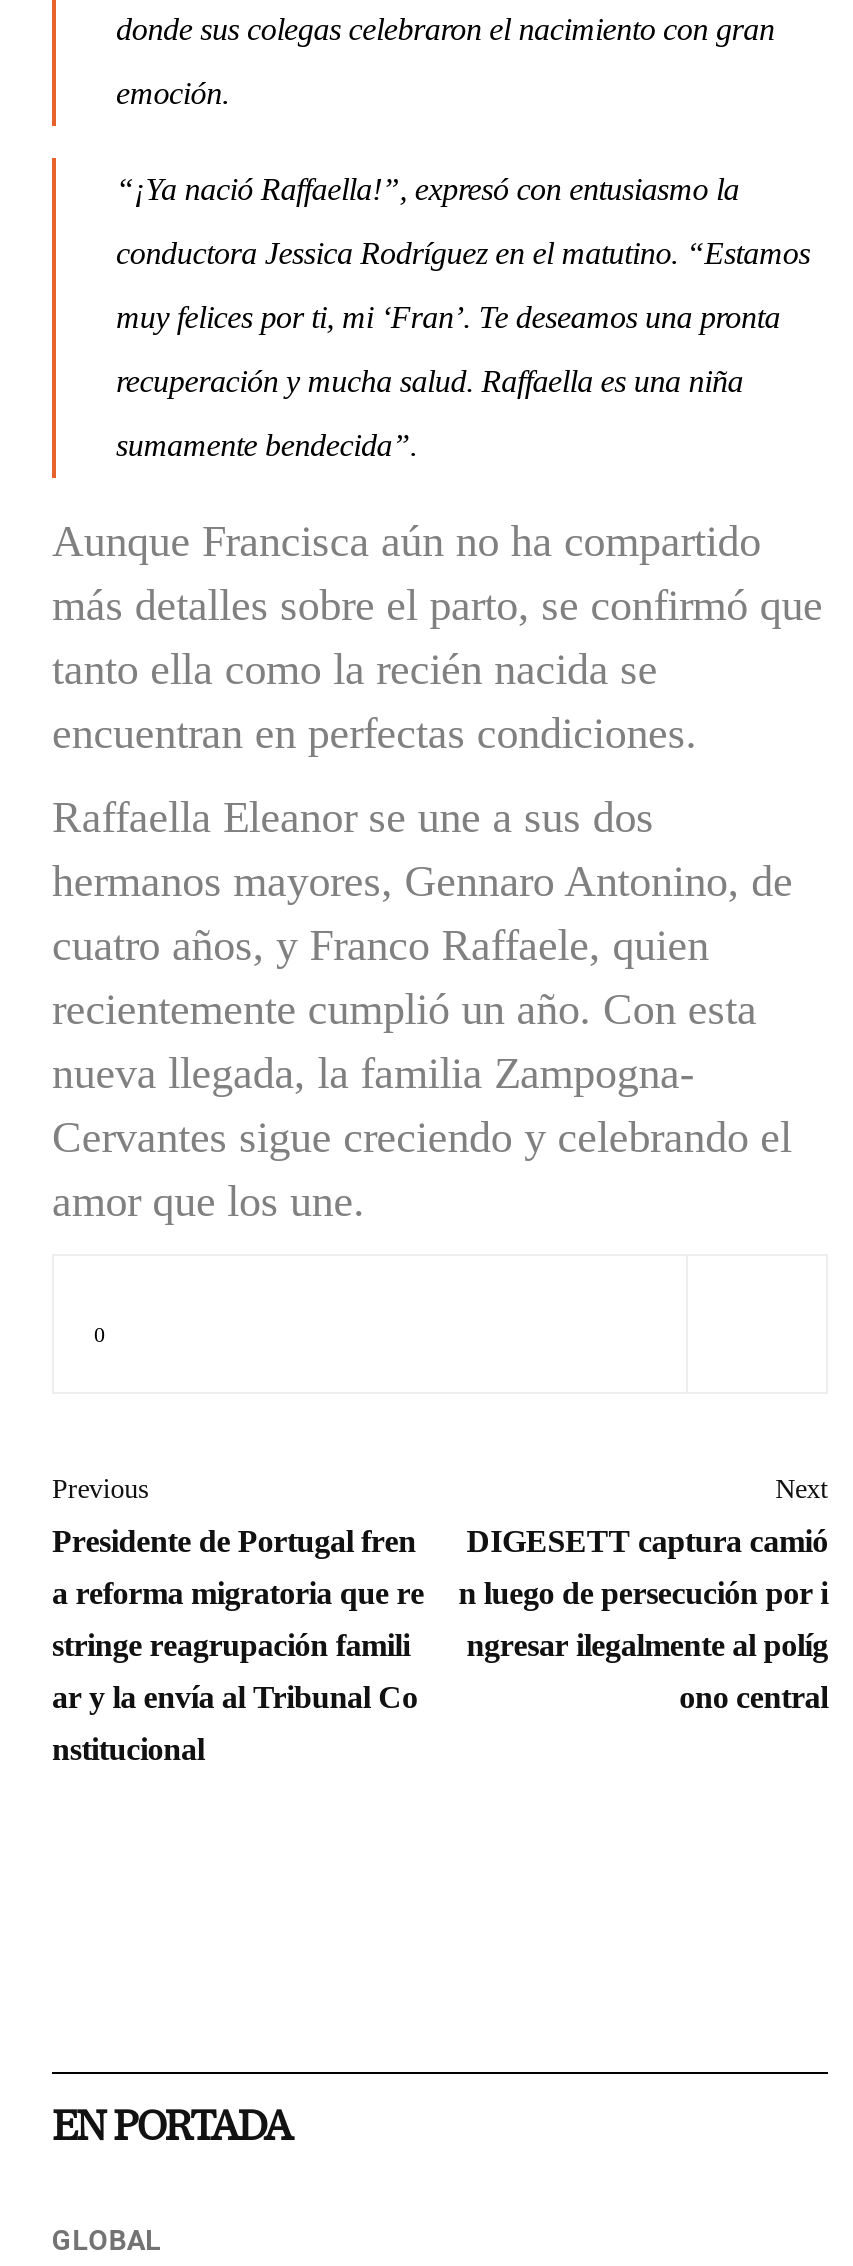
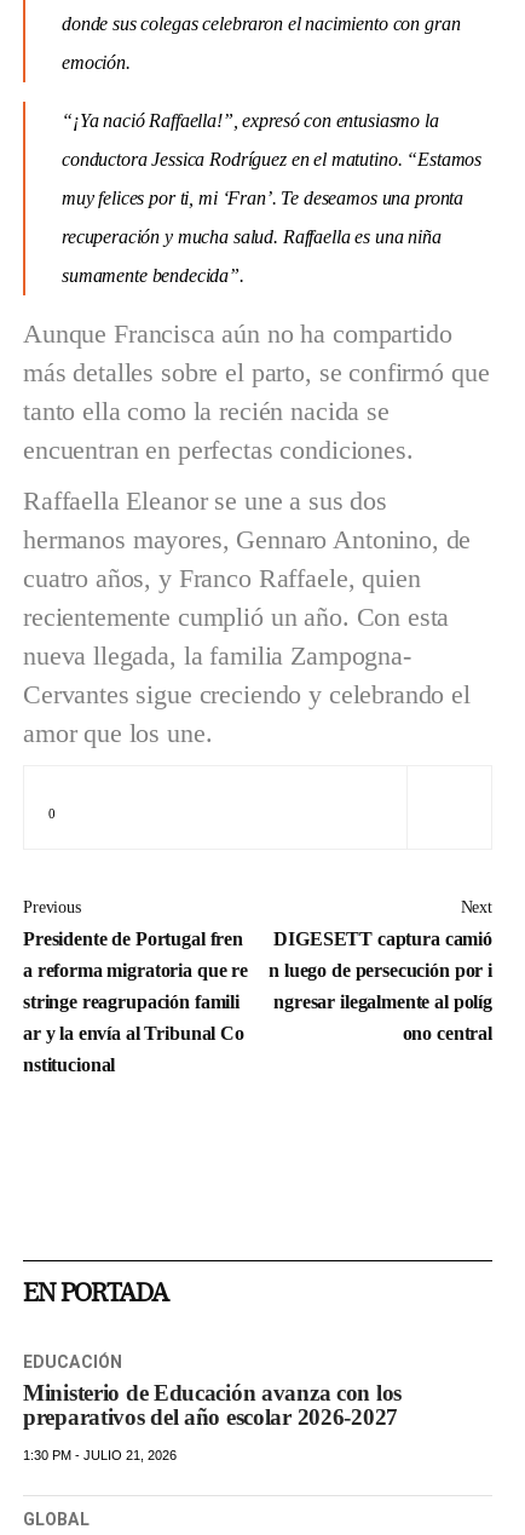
none -> [23,1352,402,1462] EDUCACIÓN | Ministerio de Educación avanza con los | preparativos del año escolar 2026-2027 | 1:30 PM - JULIO 21, 2026

